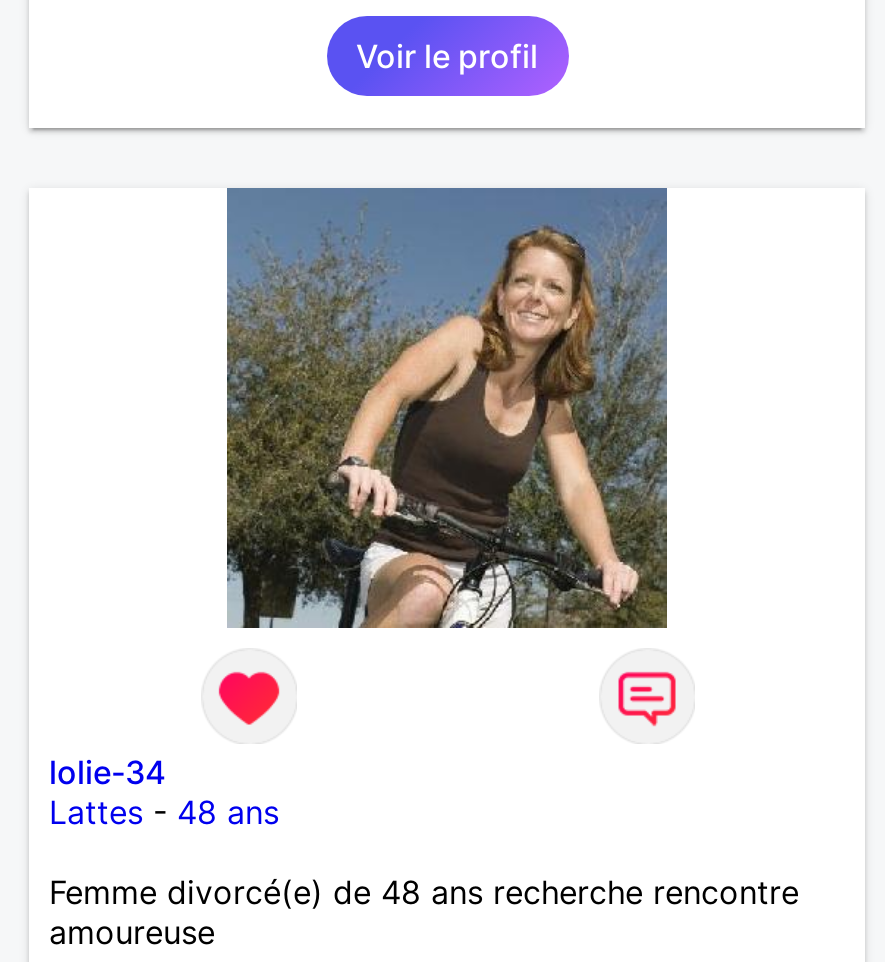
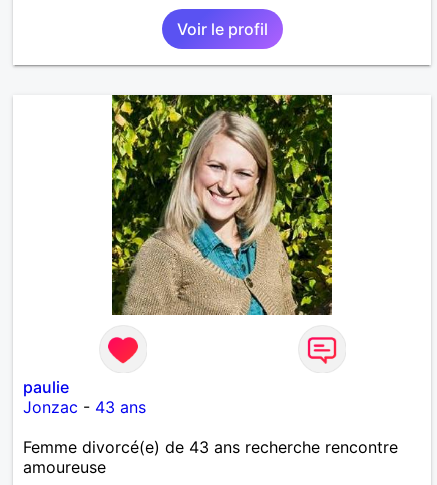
[225,186,669,630] [image] -> [111,94,333,316] [image]
[49,752,279,832] lolie-34 | Lattes - 48 ans -> [23,377,146,417] paulie | Jonzac - 43 ans
[49,872,799,912] Femme divorcé(e) de 48 ans recherche rencontre -> [23,437,398,457] Femme divorcé(e) de 43 ans recherche rencontre

